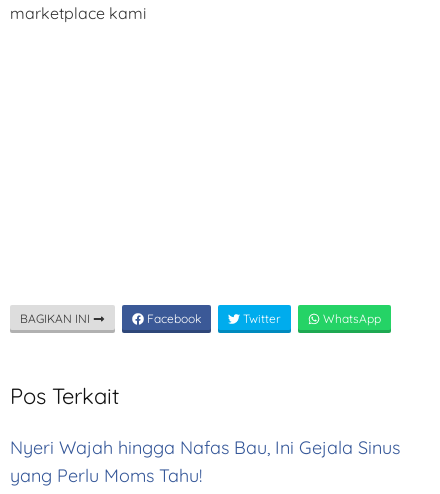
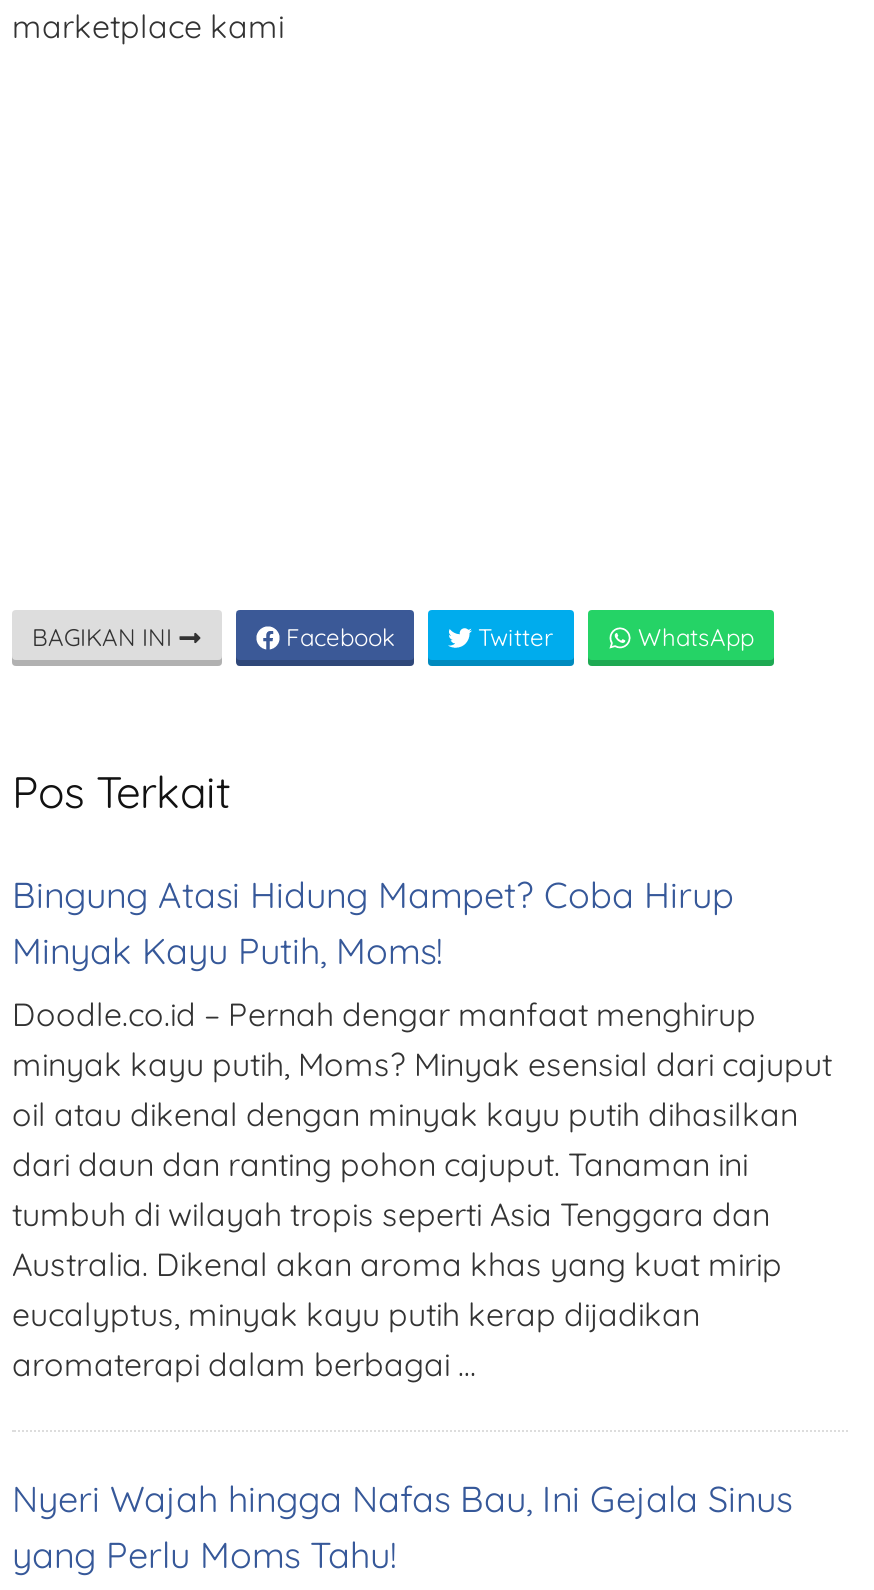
none -> [12,872,832,1384] Bingung Atasi Hidung Mampet? Coba Hirup | Minyak Kayu Putih, Moms! | Doodle.co.id – Pernah dengar manfaat menghirup | minyak kayu putih, Moms? Minyak esensial dari cajuput | oil atau dikenal dengan minyak kayu putih dihasilkan | dari daun dan ranting pohon cajuput. Tanaman ini | tumbuh di wilayah tropis seperti Asia Tenggara dan | Australia. Dikenal akan aroma khas yang kuat mirip | eucalyptus, minyak kayu putih kerap dijadikan | aromaterapi dalam berbagai …

